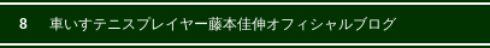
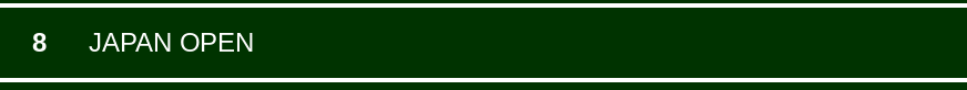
[49,15,396,32] 車いすテニスプレイヤー藤本佳伸オフィシャルブログ -> [89,28,255,58] JAPAN OPEN

